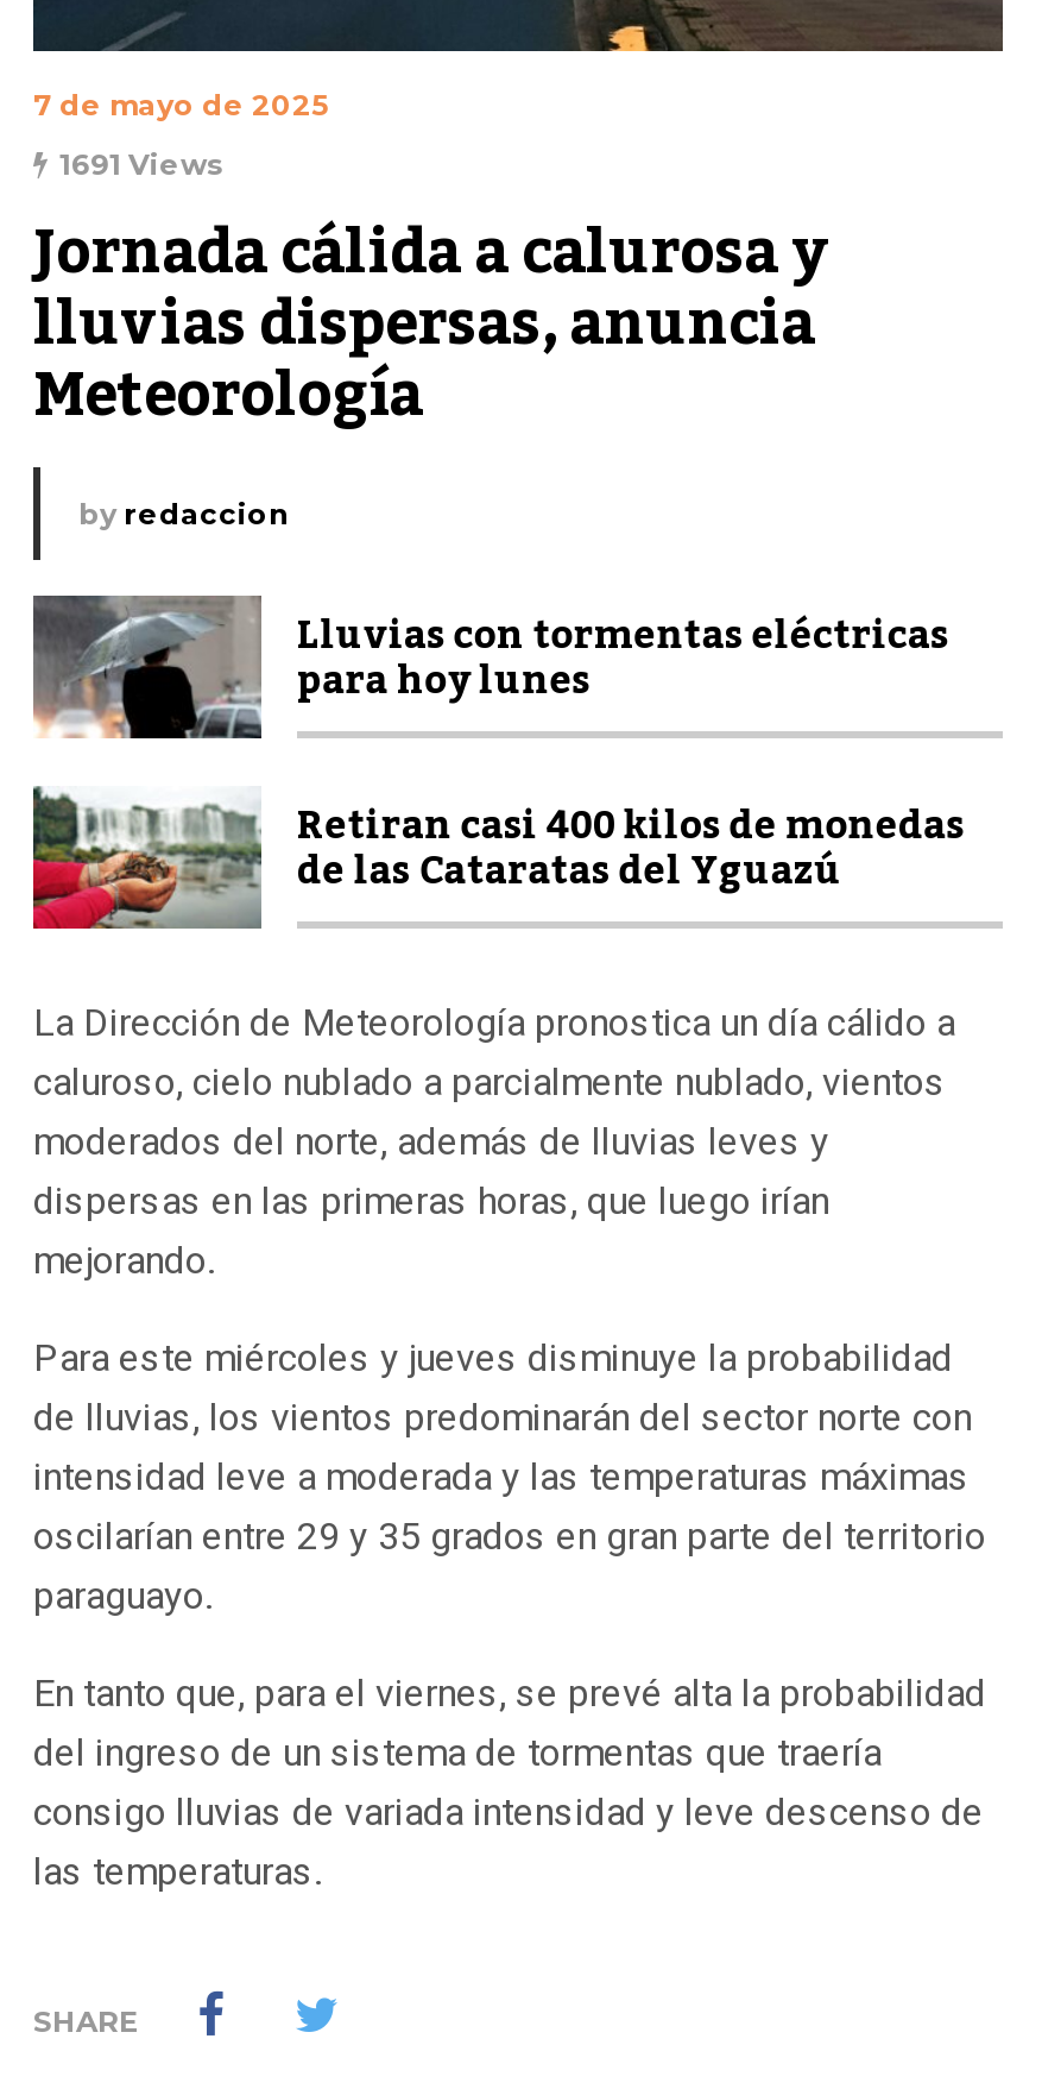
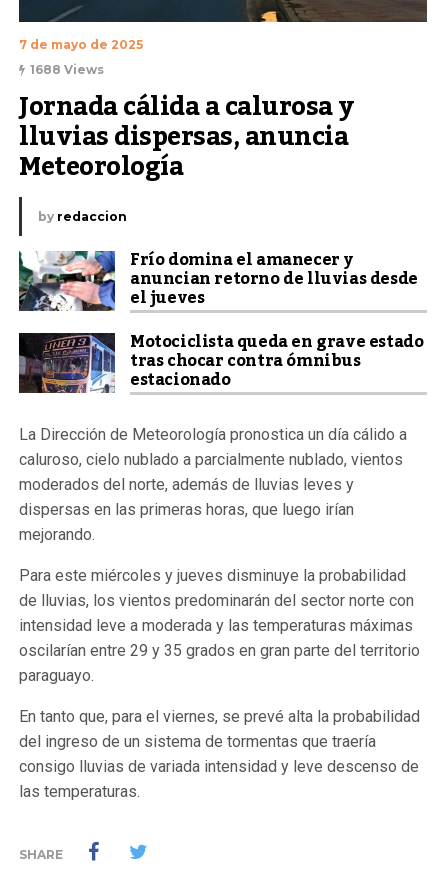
[59,147,223,183] 1691 Views -> [30,62,104,77] 1688 Views
[33,592,964,911] [image] | Lluvias con tormentas eléctricas | para hoy lunes | Retiran casi 400 kilos de monedas | de las Cataratas del Yguazú -> [18,244,423,396] [image] | Frío domina el amanecer y | anuncian retorno de lluvias desde | el jueves | Motociclista queda en grave estado | tras chocar contra ómnibus | estacionado
[31,785,261,932] [image] -> [18,332,116,394] [image]

